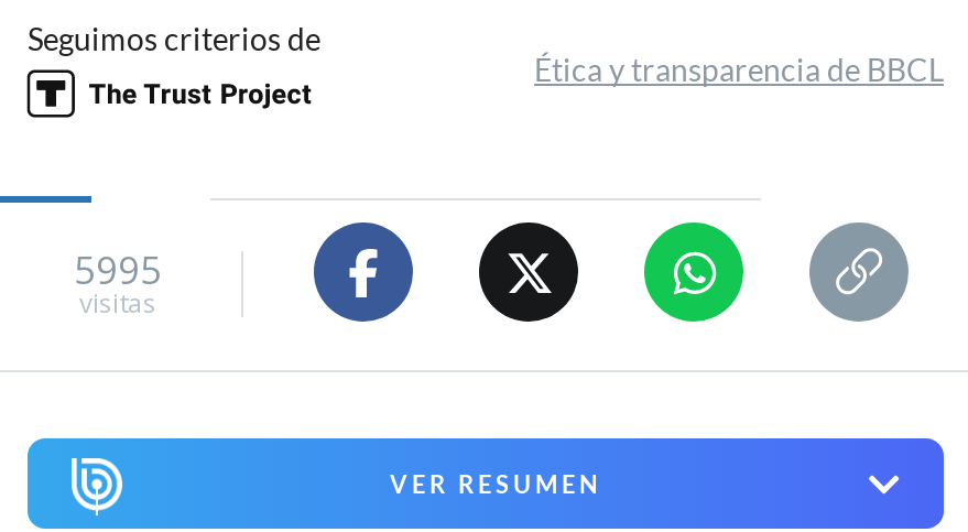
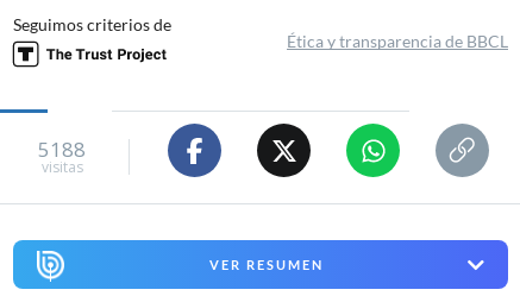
[74,245,162,295] 5995 -> [38,136,86,163] 5188

